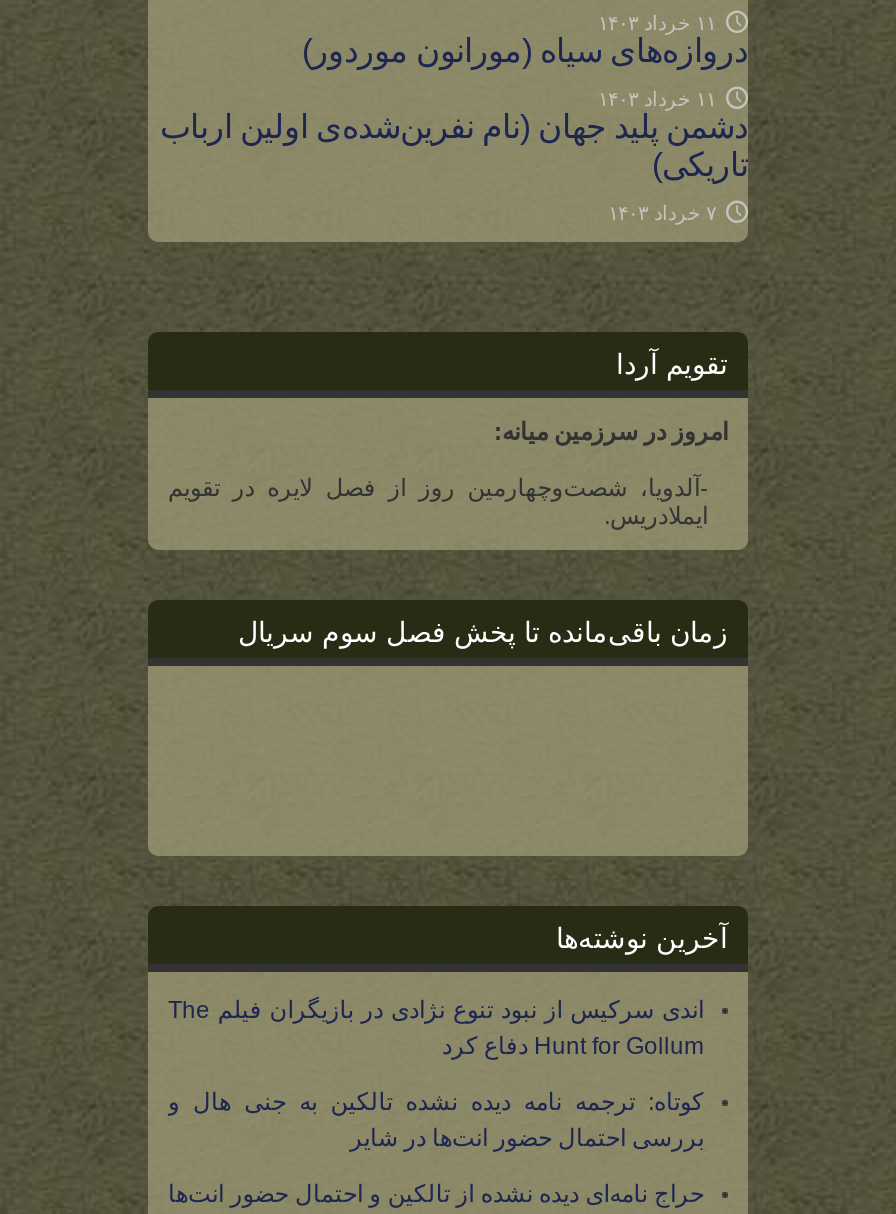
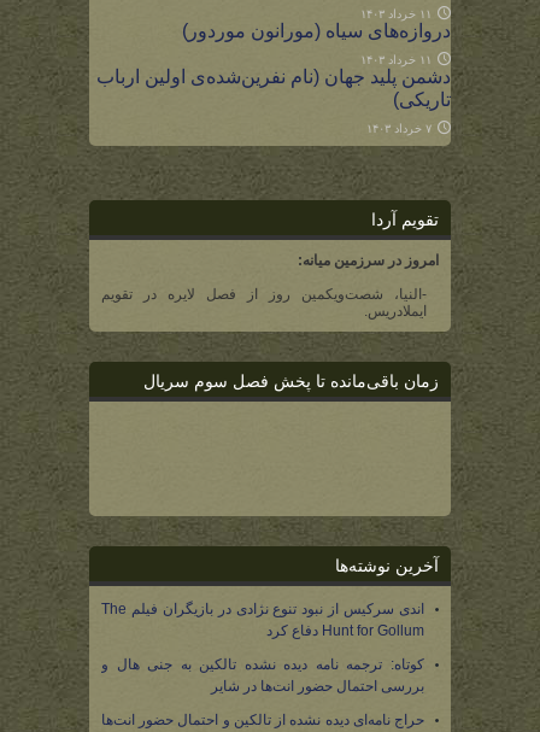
[168,474,708,502] -آلدویا، شصت‌و‌چهارمین روز از فصل لایره در تقویم -> [101,286,427,303] -النیا، شصت‌و‌یکمین روز از فصل لایره در تقویم

